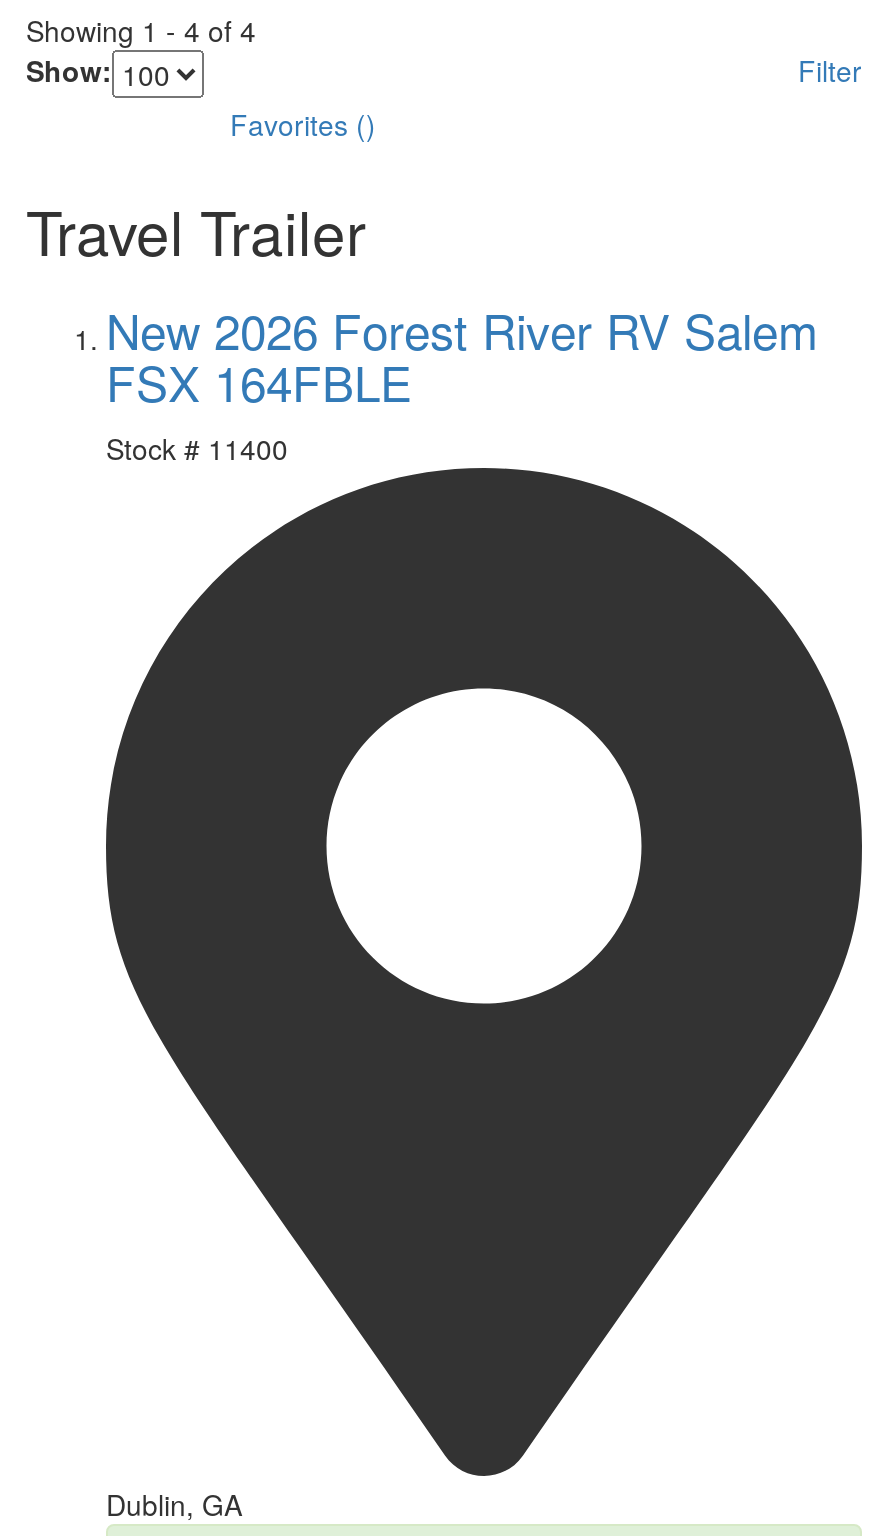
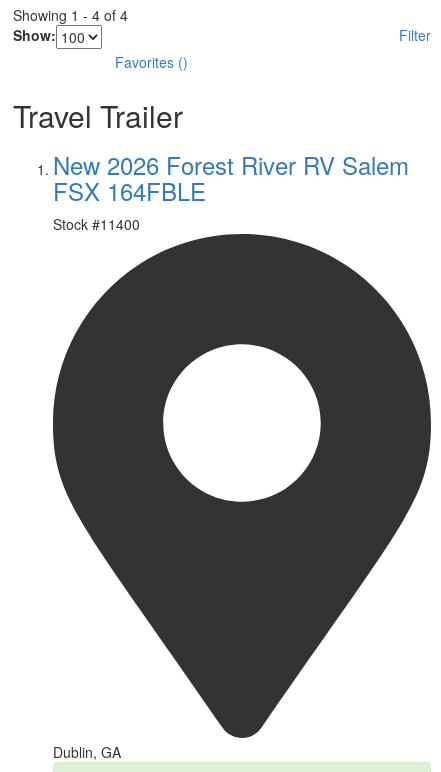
[106,429,288,469] Stock # 11400 -> [53,214,140,234] Stock #11400

